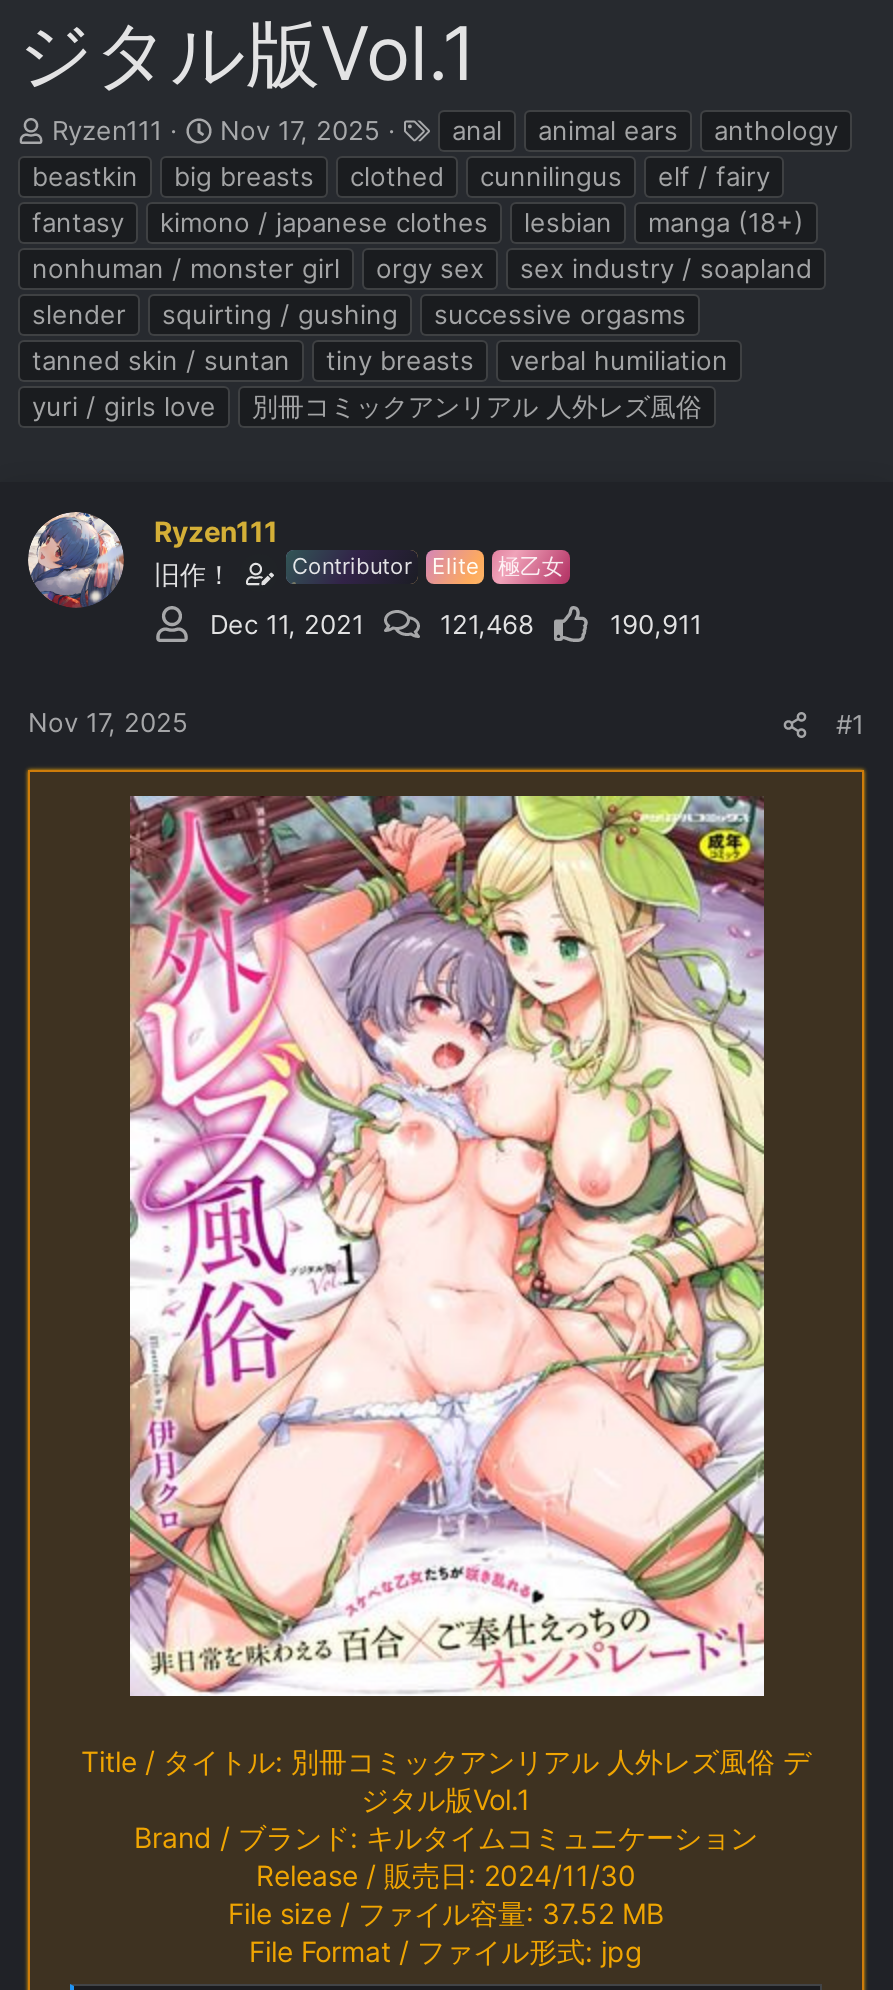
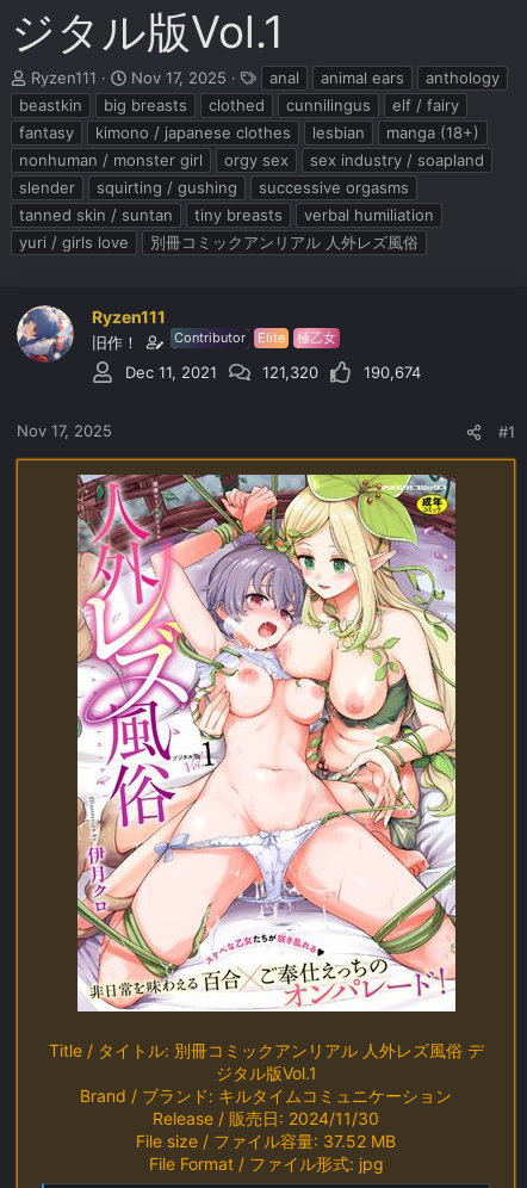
[440,609,534,641] 121,468 -> [262,363,318,382] 121,320
[610,609,702,641] 190,911 -> [364,363,421,382] 190,674

